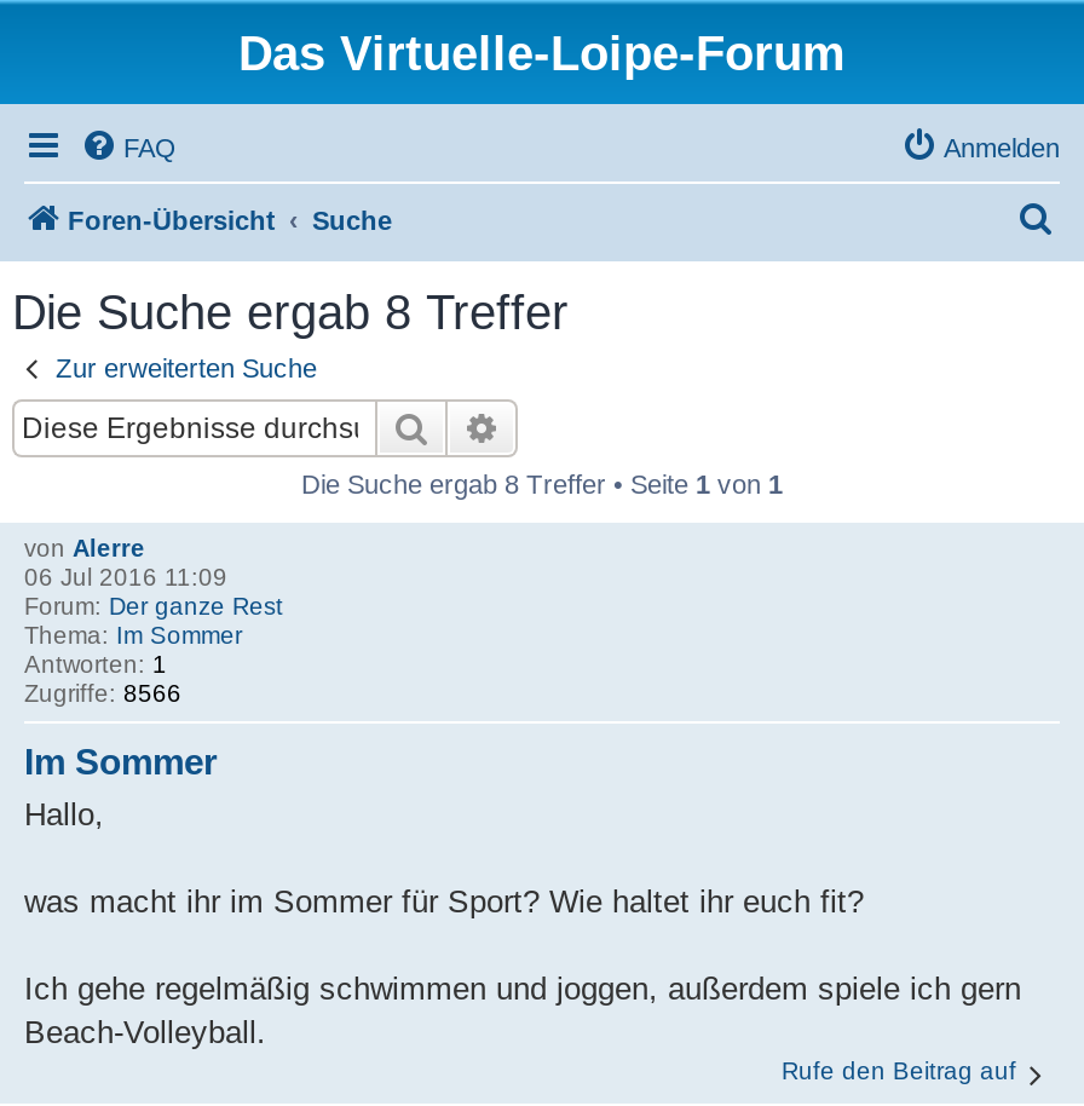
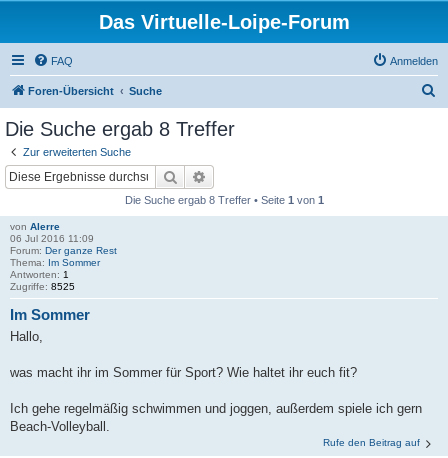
[24,679,181,705] Zugriffe: 8566 -> [10,280,75,291] Zugriffe: 8525

